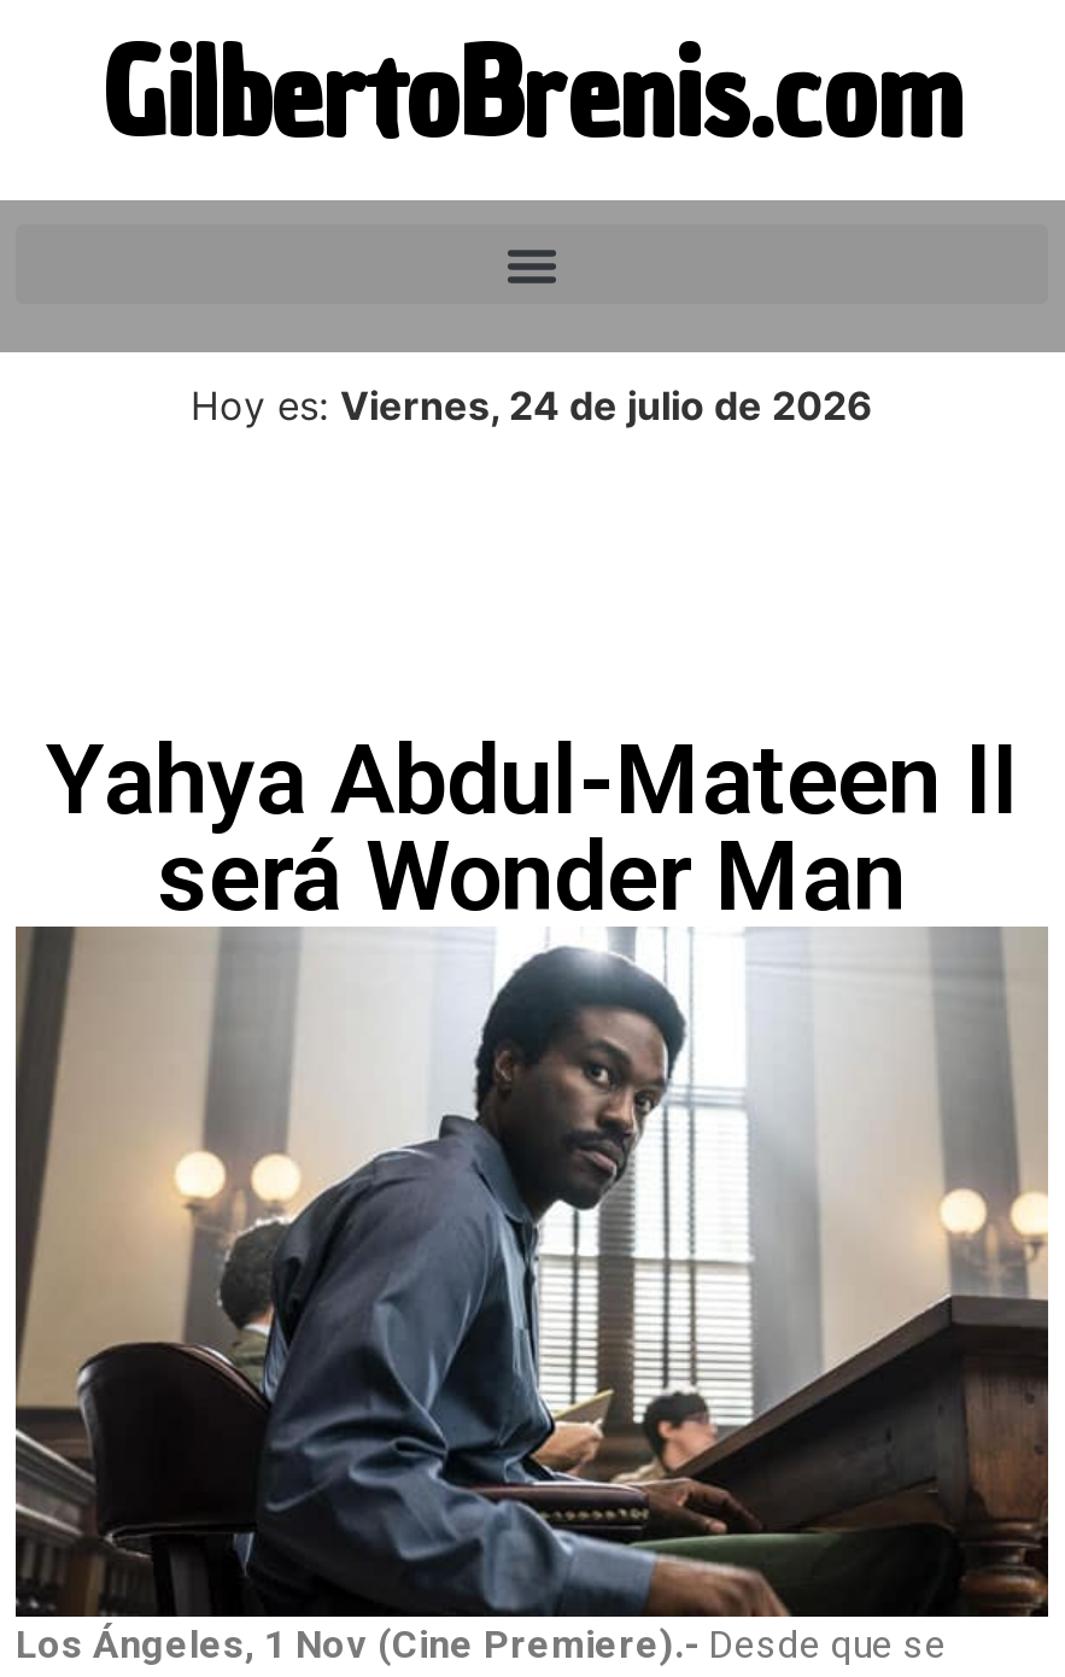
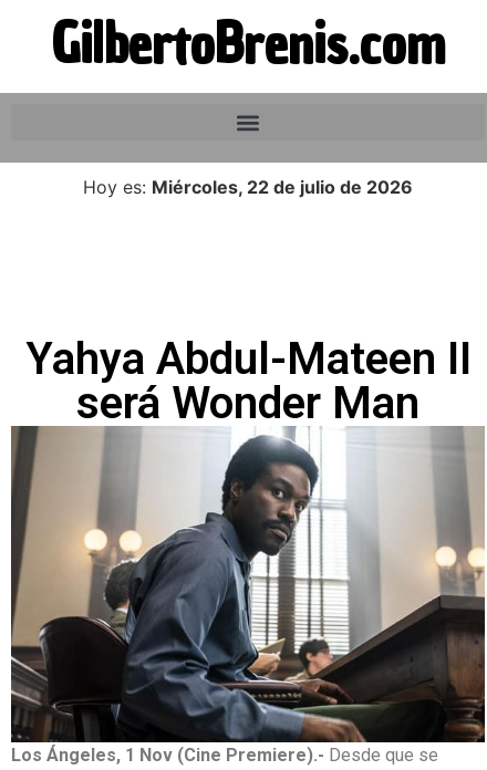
[191,381,873,430] Hoy es: Viernes, 24 de julio de 2026 -> [83,176,413,198] Hoy es: Miércoles, 22 de julio de 2026

